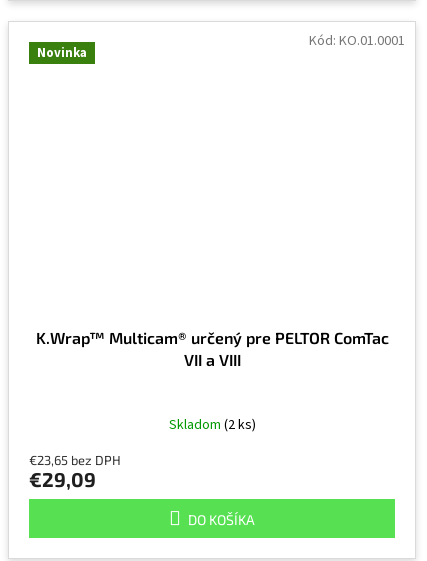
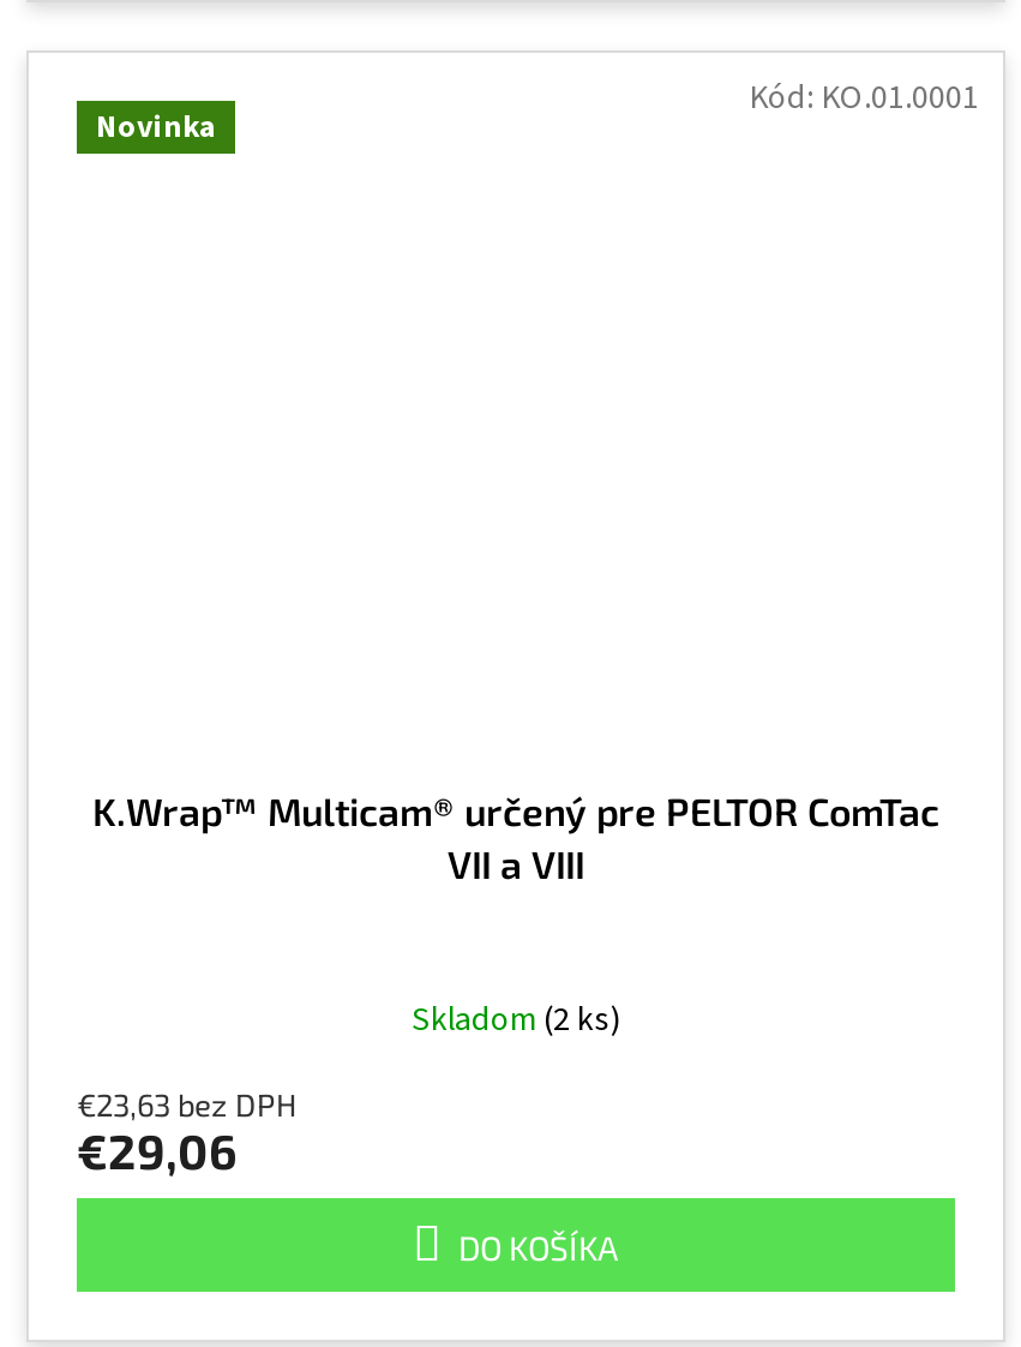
[29,452,121,468] €23,65 bez DPH -> [77,1086,298,1124] €23,63 bez DPH
[29,467,96,491] €29,09 -> [77,1122,238,1179] €29,06

